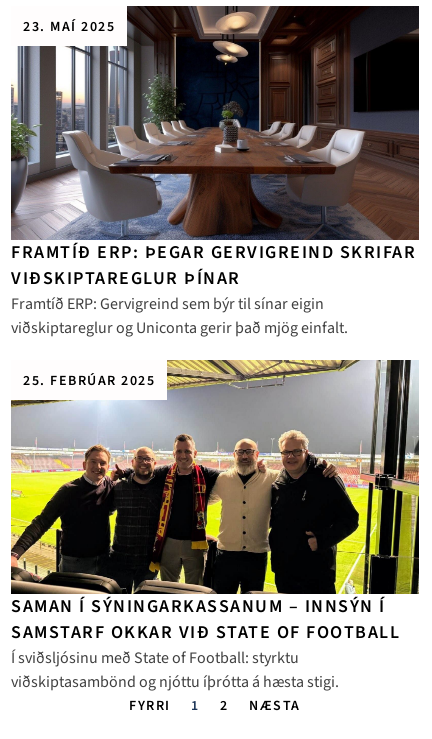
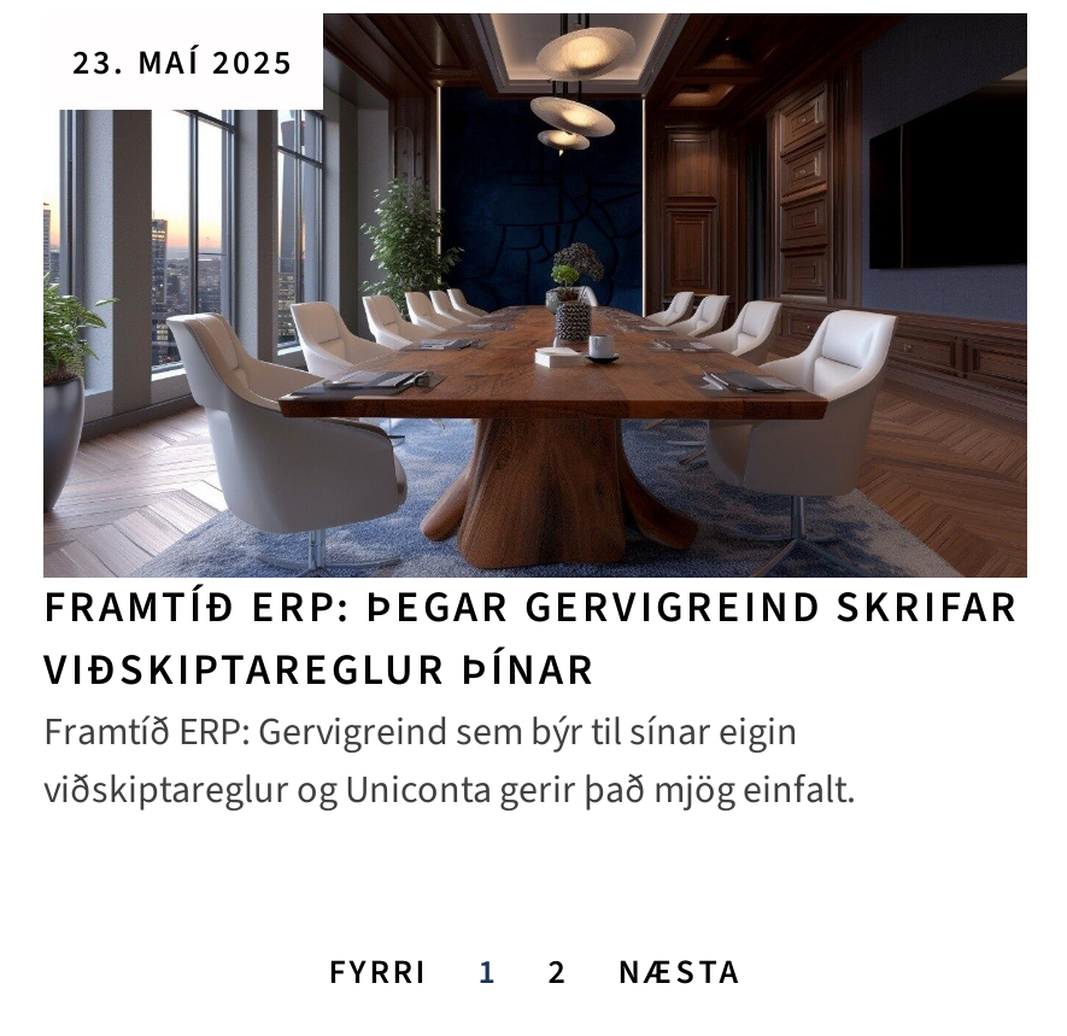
[10,359,420,595] [image] | 25. FEBRÚAR 2025 -> none
[11,594,400,693] SAMAN Í SÝNINGARKASSANUM – INNSÝN Í | SAMSTARF OKKAR VIÐ STATE OF FOOTBALL | Í sviðsljósinu með State of Football: styrktu | viðskiptasambönd og njóttu íþrótta á hæsta stigi. -> none

